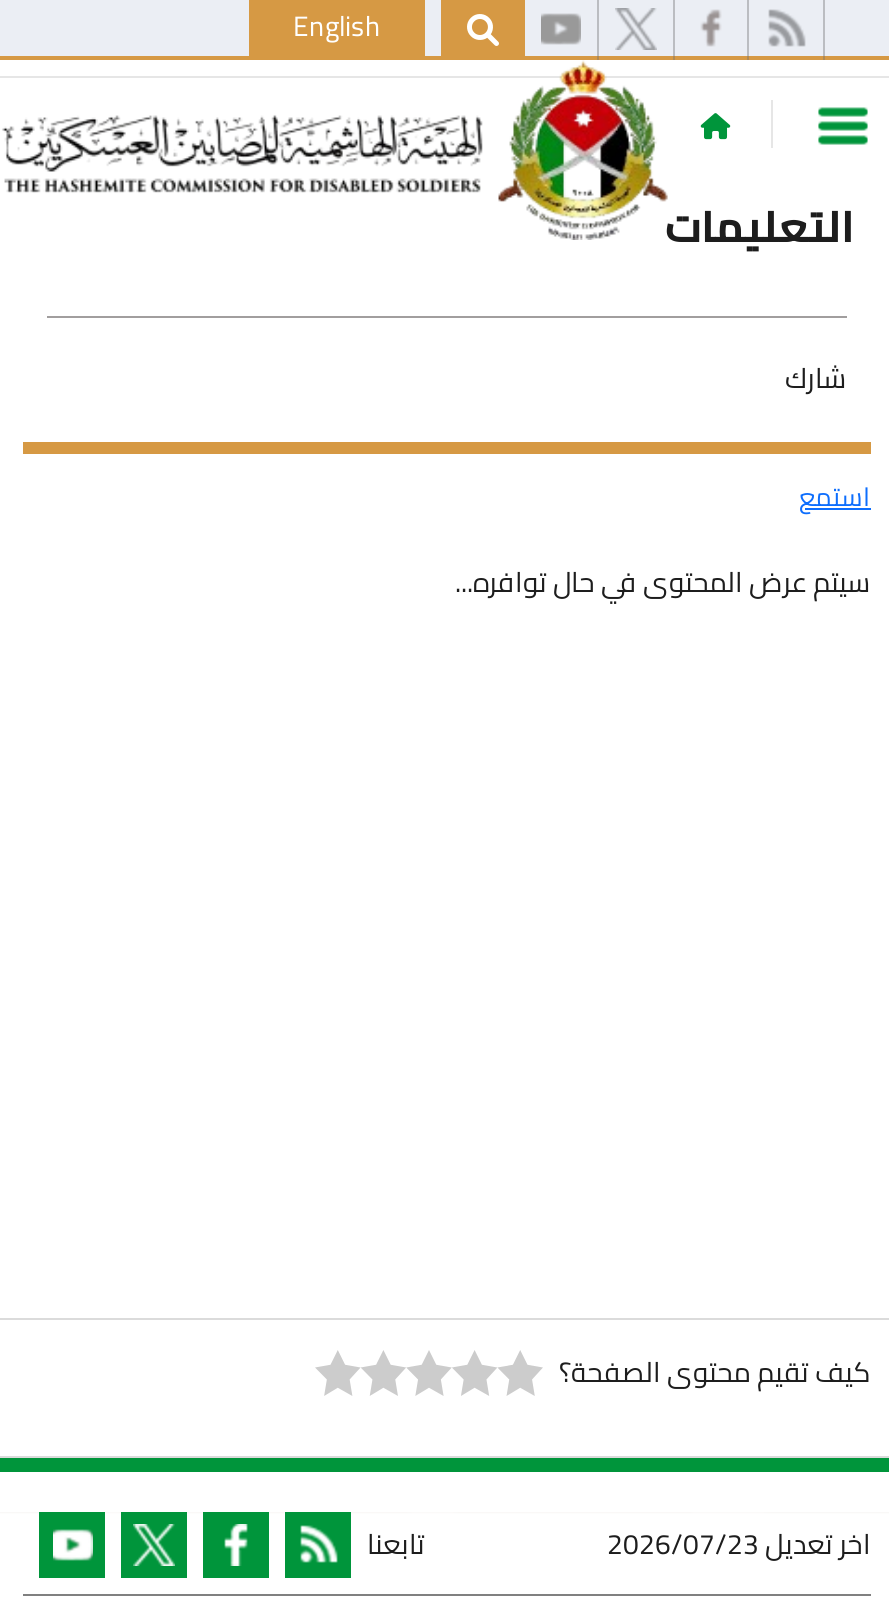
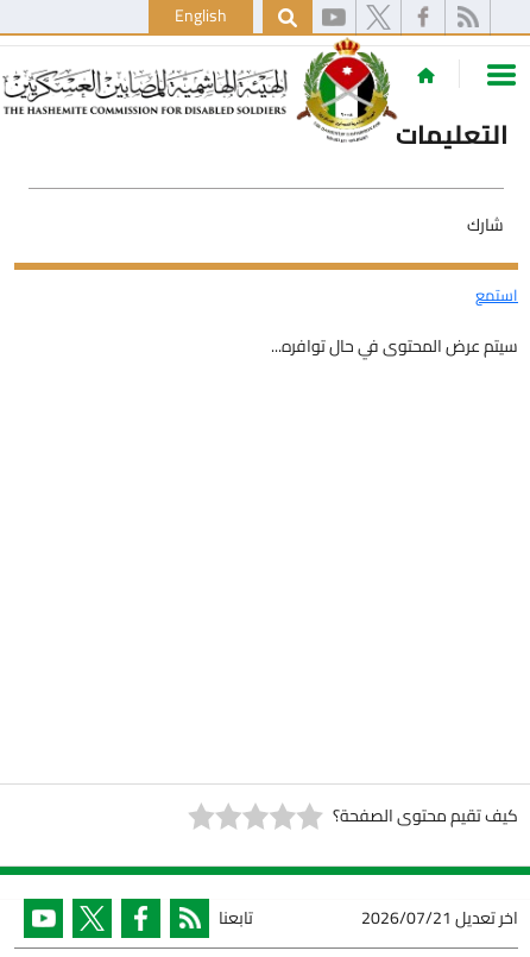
[607,1518,871,1570] اخر تعديل 2026/07/23 -> [361,902,518,933] اخر تعديل 2026/07/21

